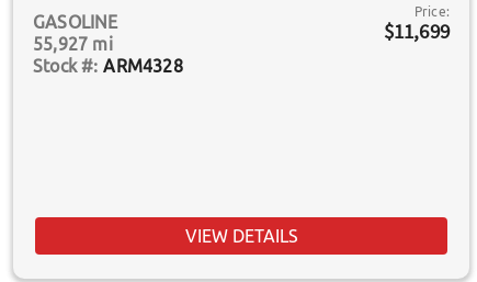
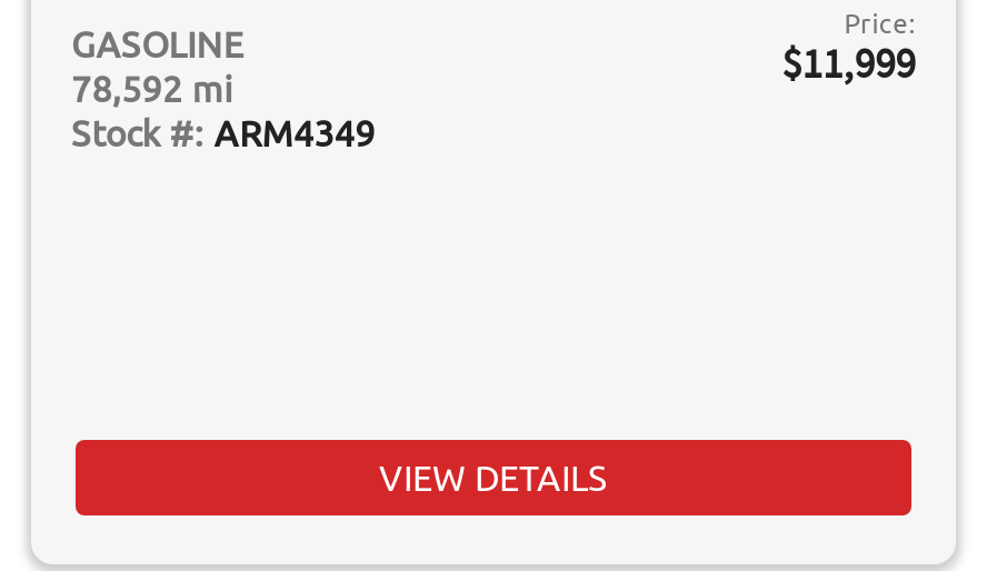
[383,19,450,45] $11,699 -> [782,38,916,91] $11,999
[33,34,183,76] 55,927 mi | ARM4328 -> [71,69,375,153] 78,592 mi | ARM4349

